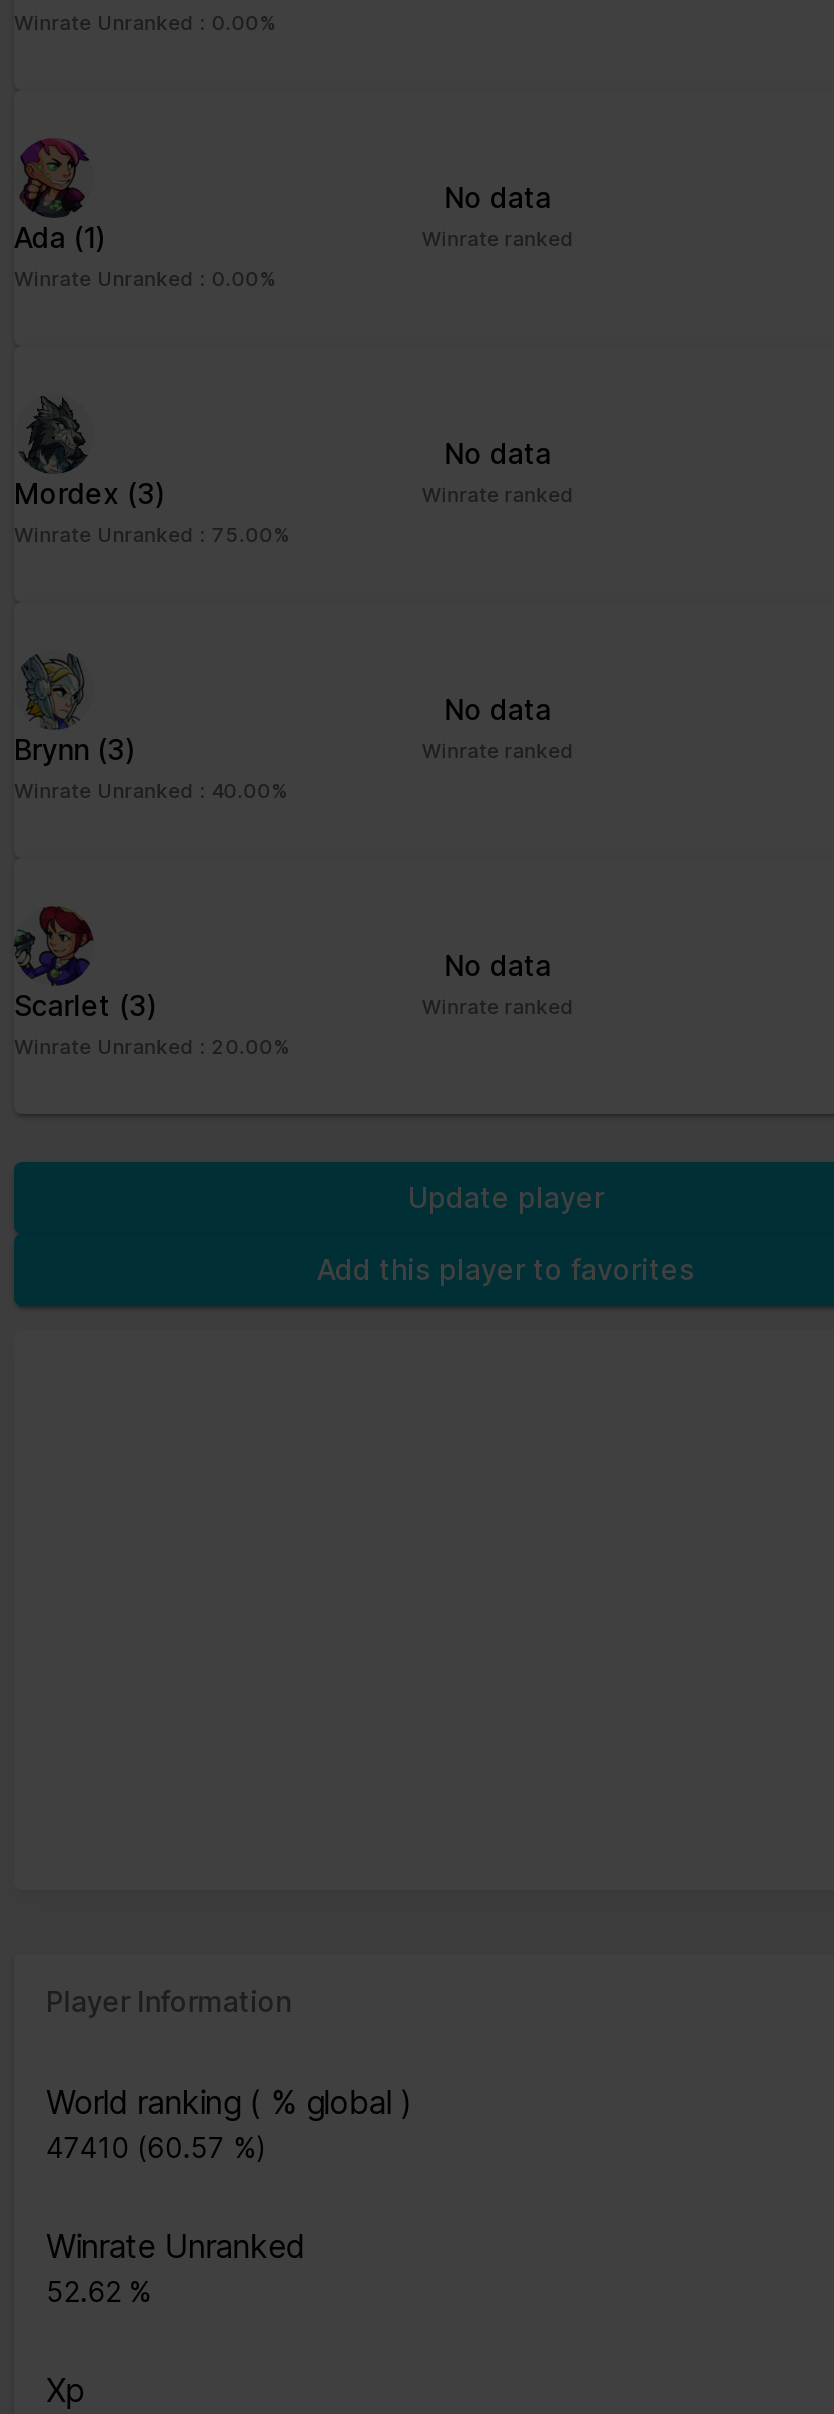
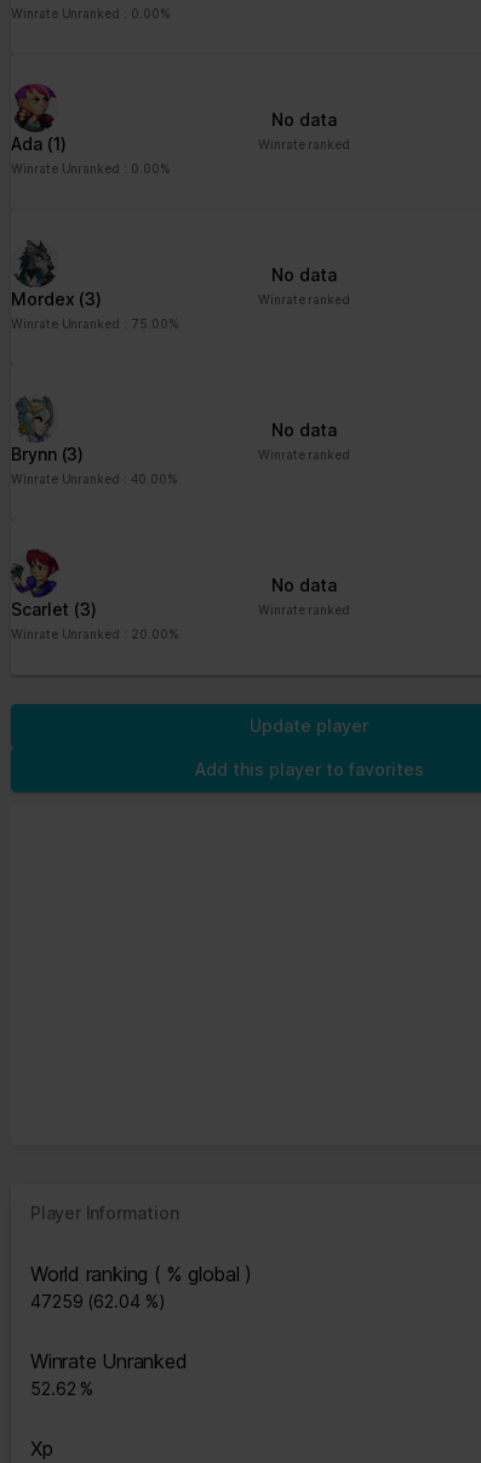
[46,2130,268,2164] 47410 (60.57 %) -> [30,1291,166,1311] 47259 (62.04 %)

